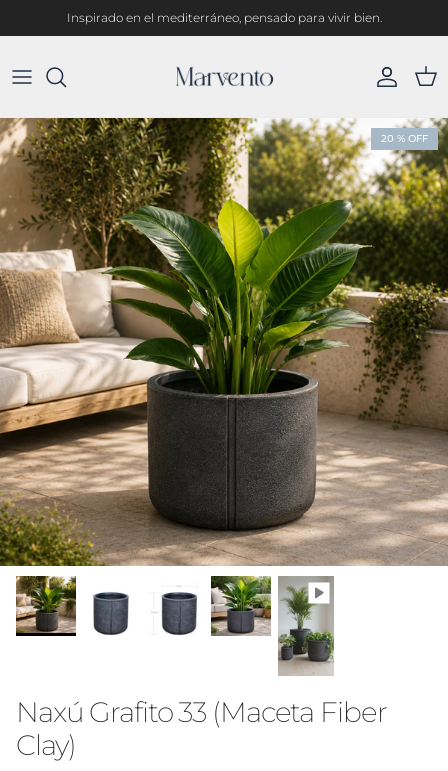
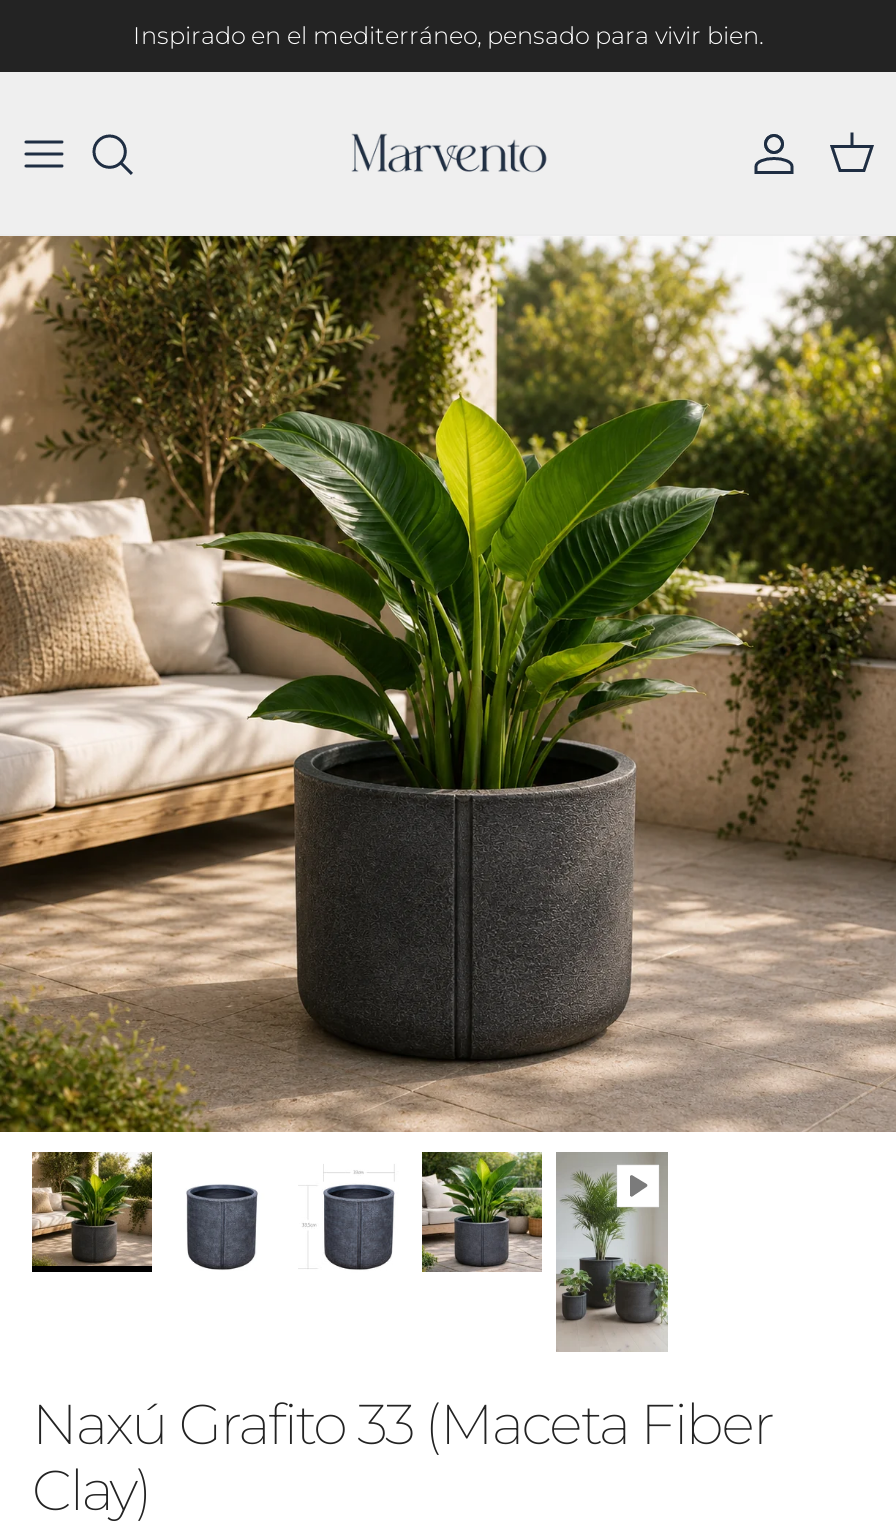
[381,132,428,145] 20 % OFF -> none

